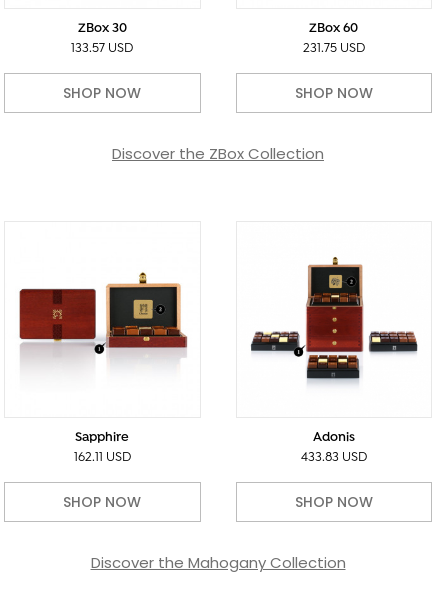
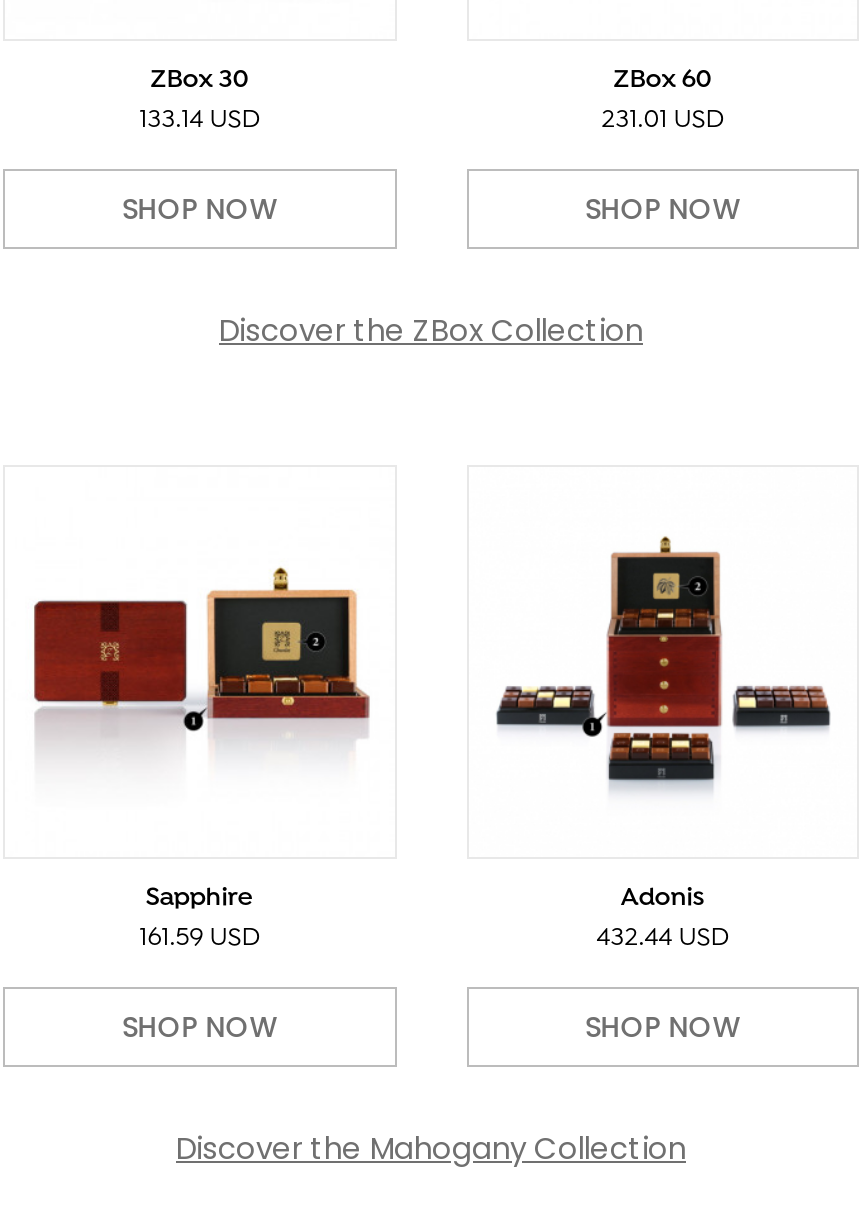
[71,41,133,57] 133.57 USD -> [139,105,259,137] 133.14 USD
[303,41,365,57] 231.75 USD -> [601,105,723,137] 231.01 USD
[74,450,131,466] 162.11 USD -> [139,922,259,954] 161.59 USD
[301,450,367,466] 433.83 USD -> [597,922,729,954] 432.44 USD

